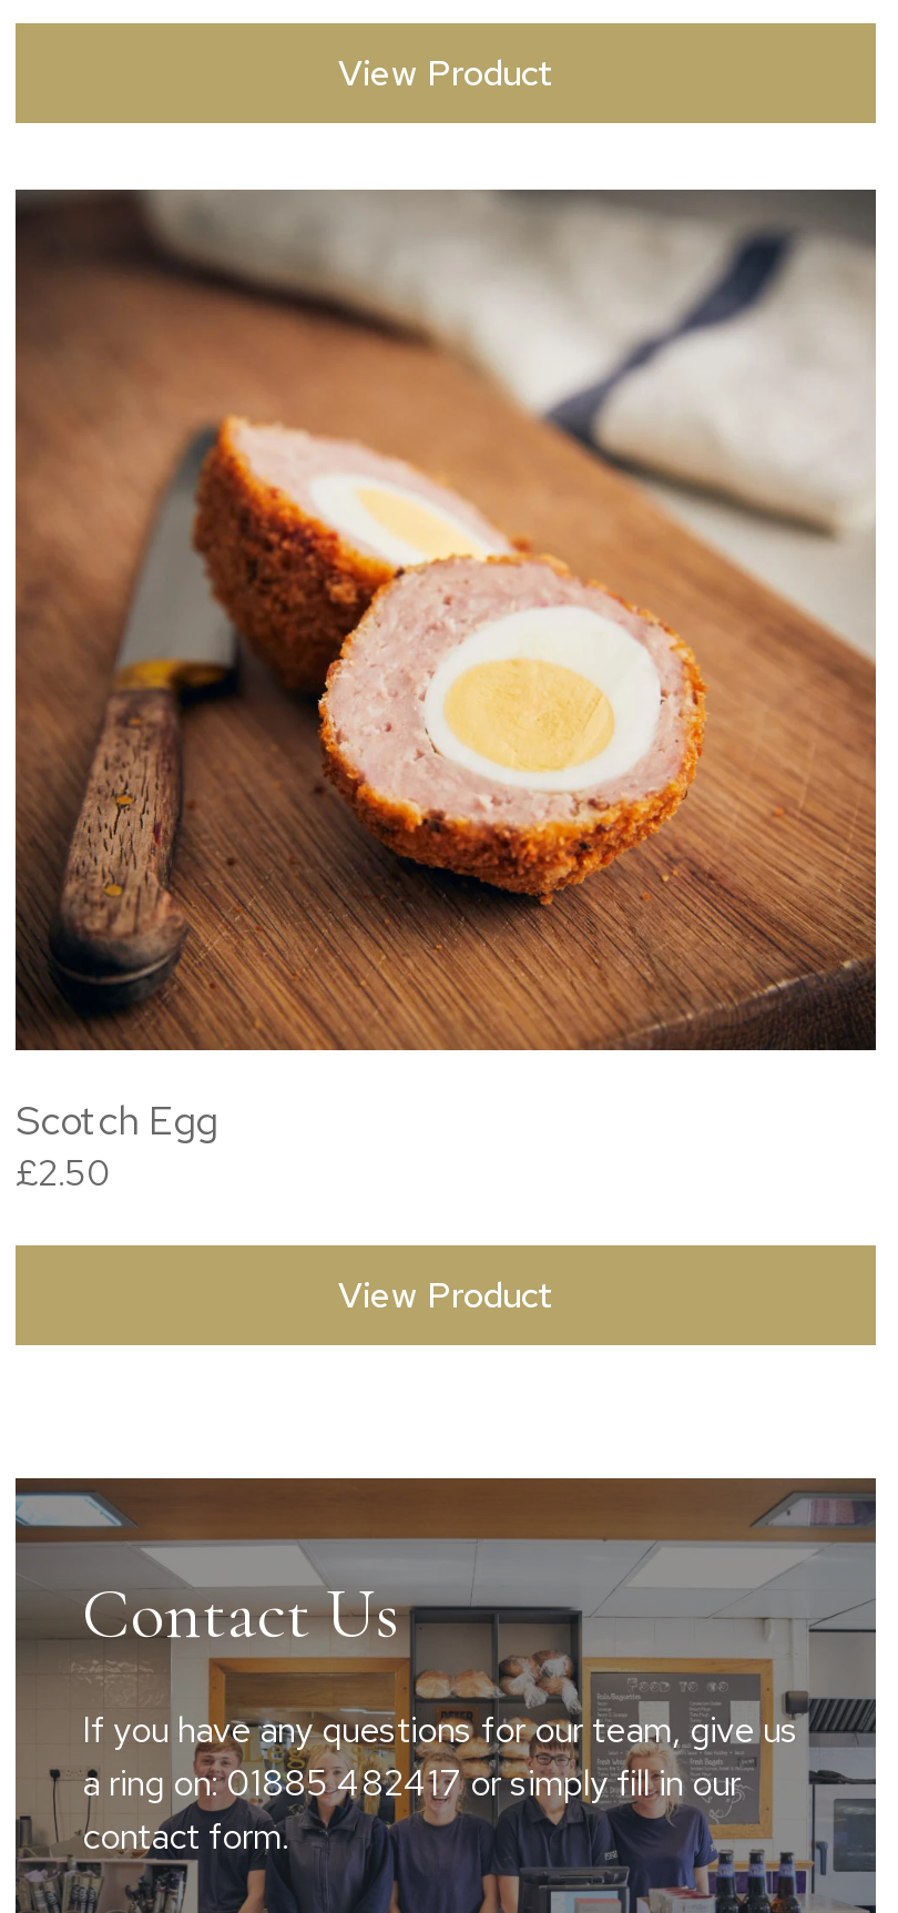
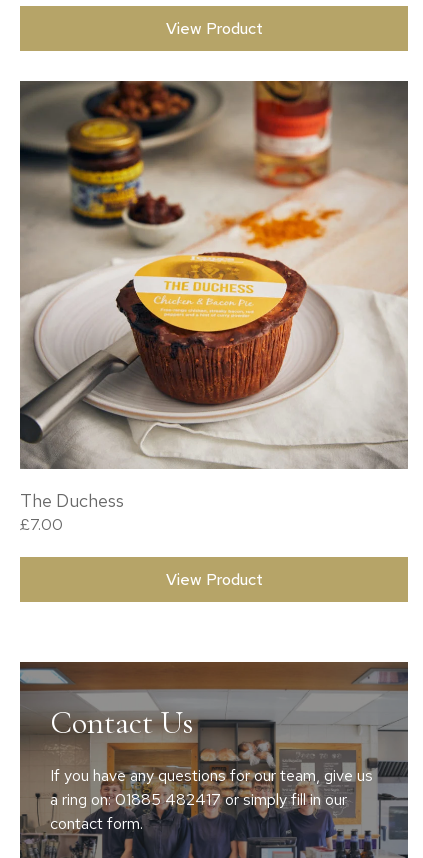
[13,190,876,1197] [image] | Scotch Egg | £2.50 -> [19,81,408,535] [image] | The Duchess | £7.00

